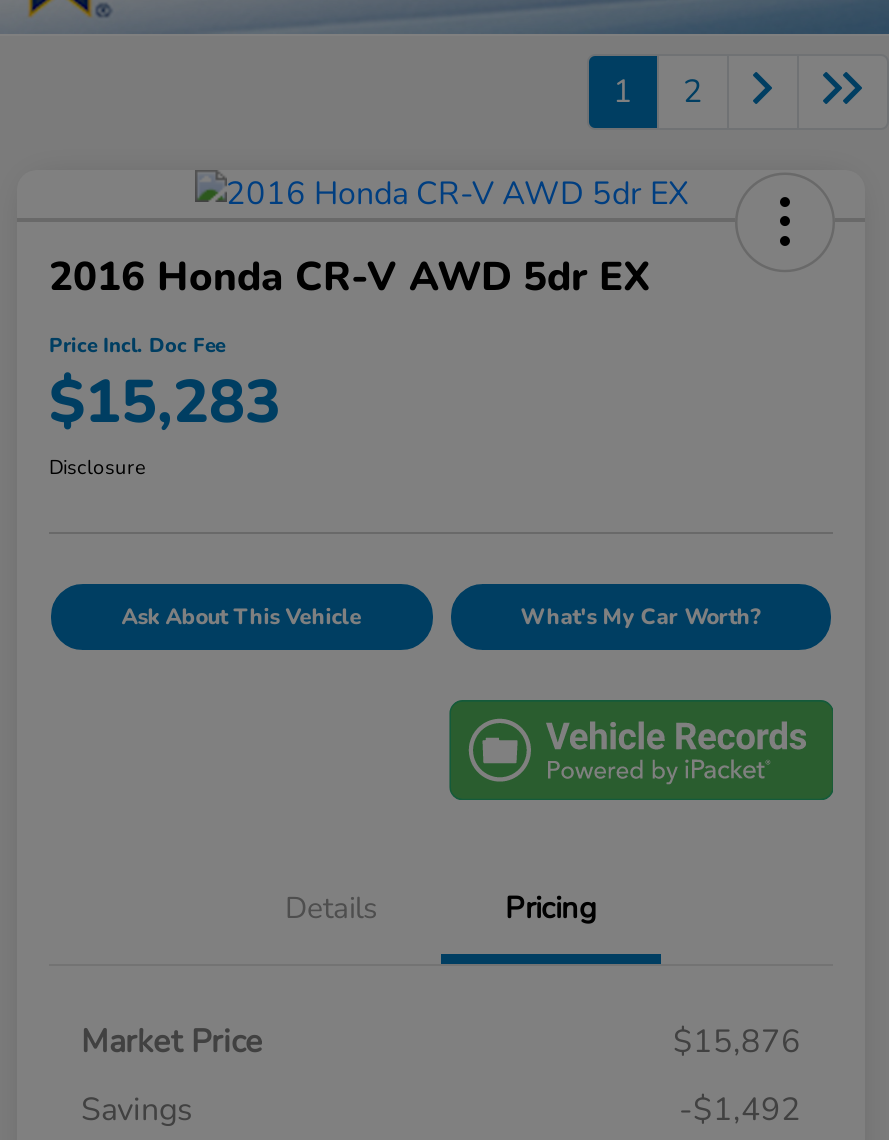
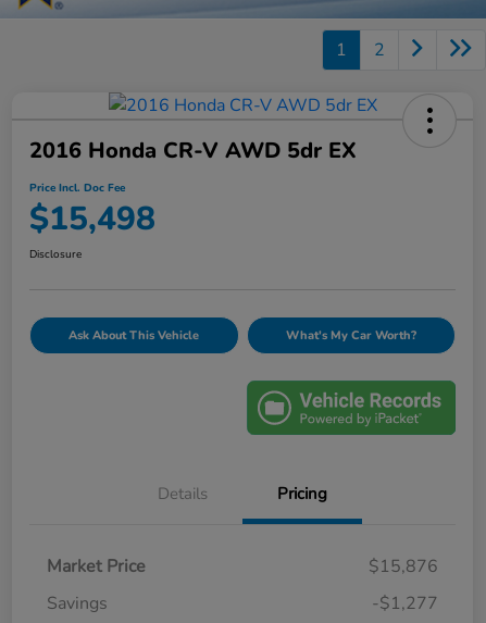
[49,362,281,444] $15,283 -> [29,197,155,241] $15,498
[679,1087,801,1131] -$1,492 -> [372,591,438,615] -$1,277

